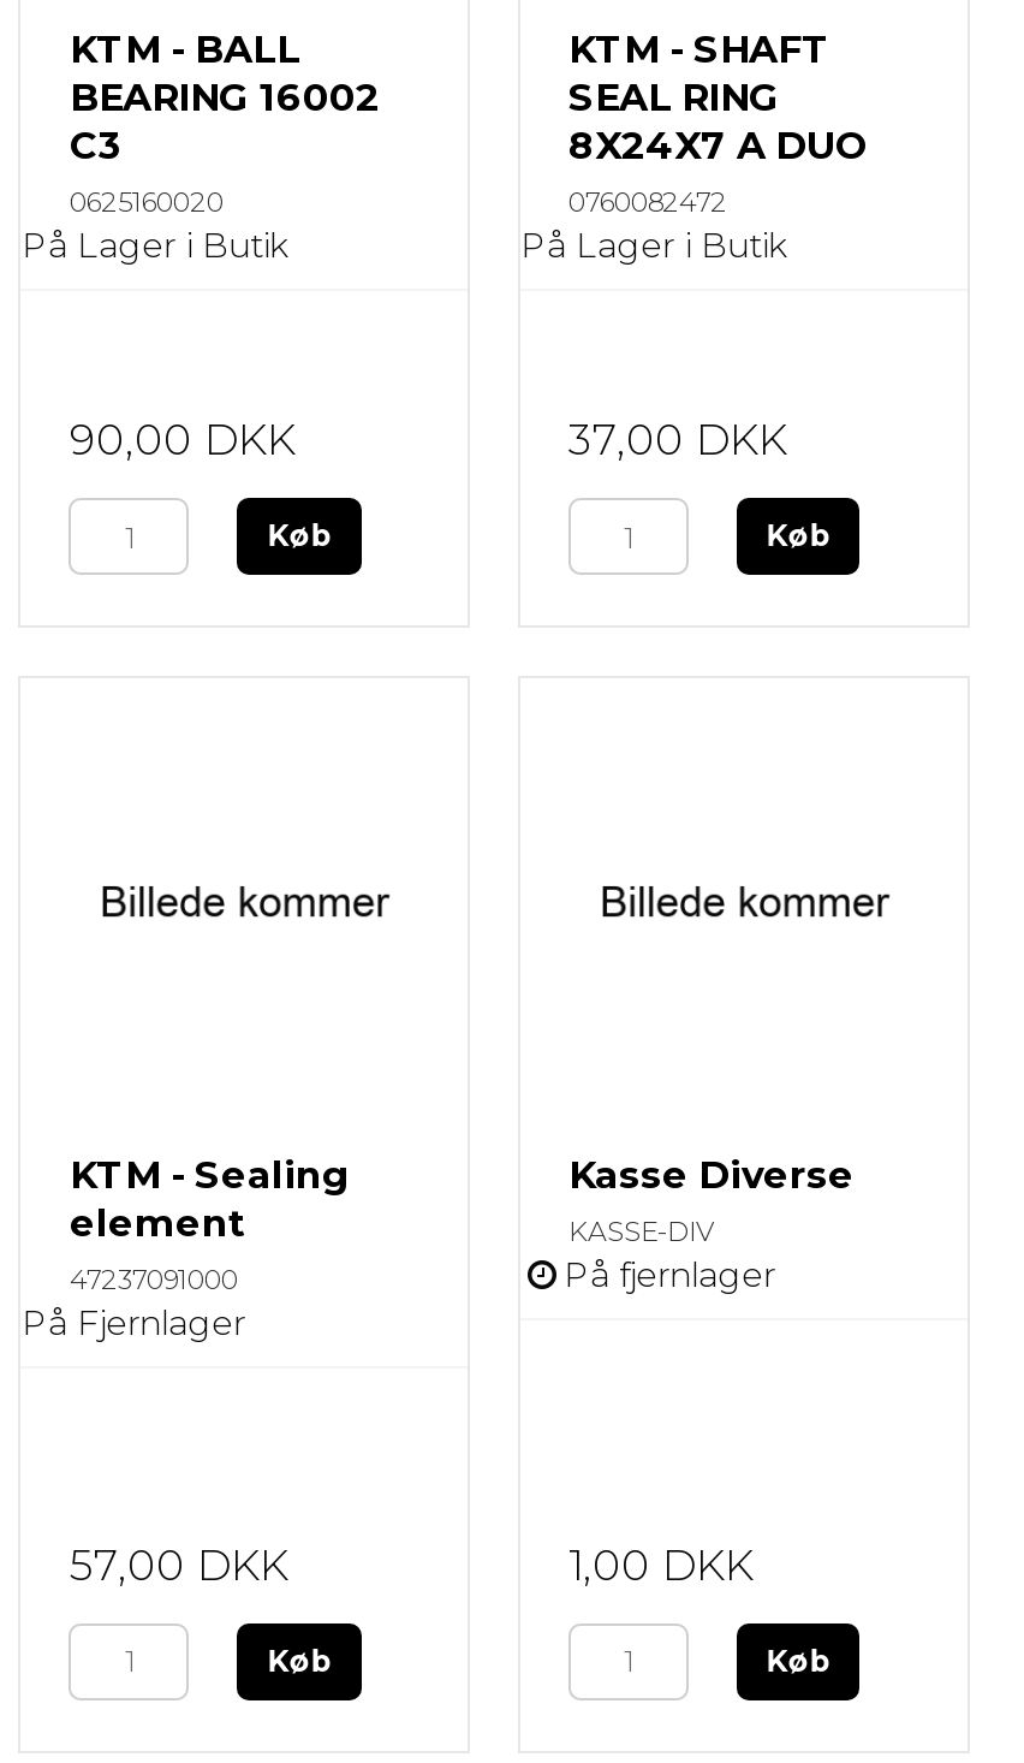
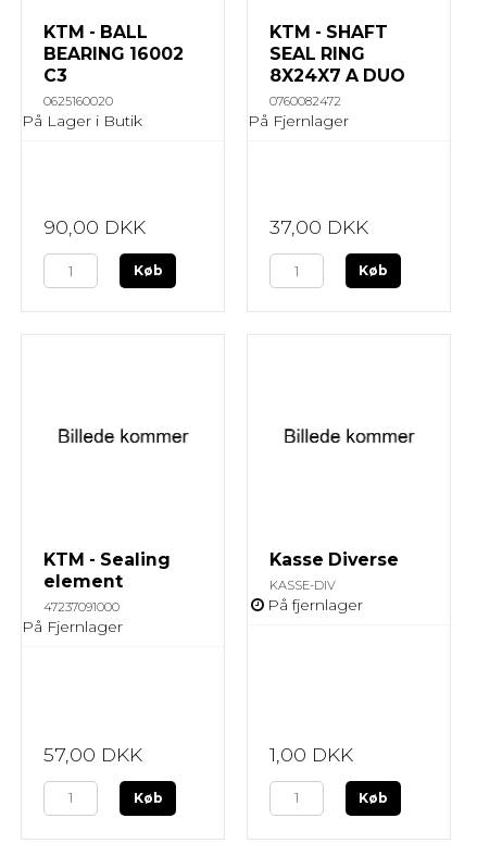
[520,225,787,268] På Lager i Butik -> [248,111,349,131] På Fjernlager

